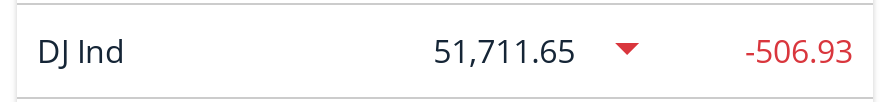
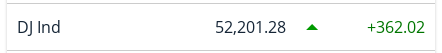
[433,30,575,74] 51,711.65 -> [215,16,286,38] 52,201.28
[745,30,853,74] -506.93 -> [376,16,425,38] 362.02

